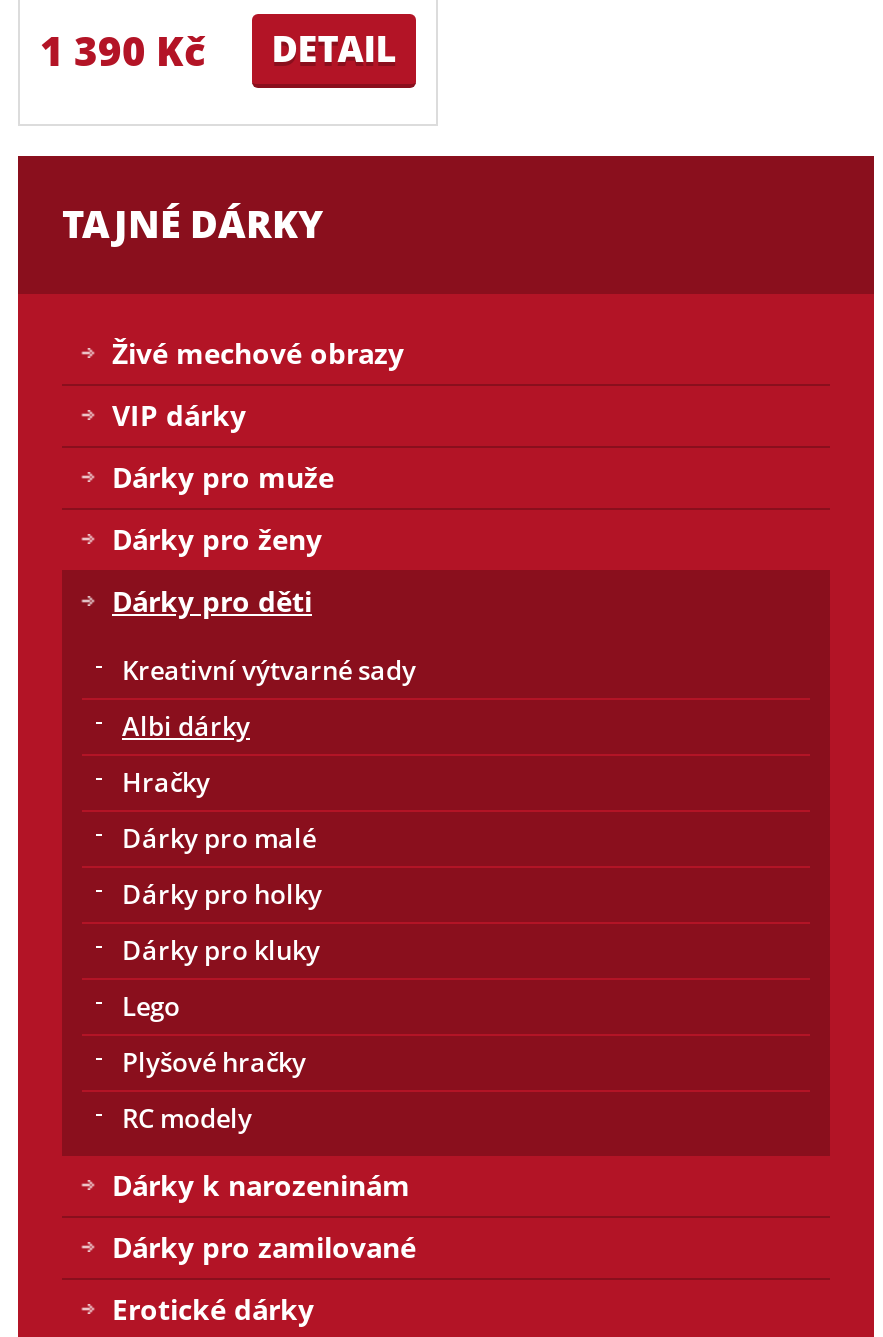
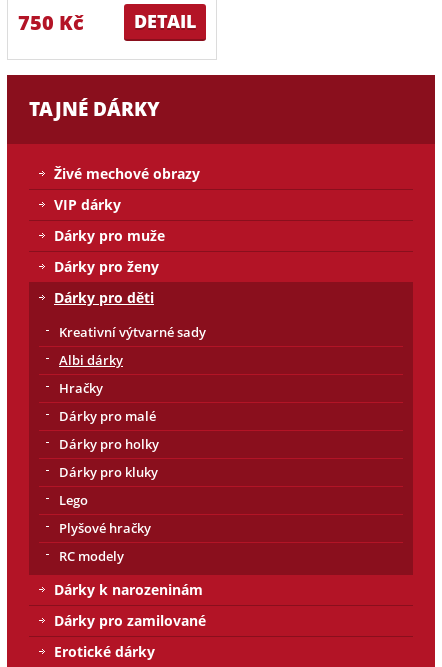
[40,24,206,78] 1 390 Kč -> [18,9,84,36] 750 Kč

